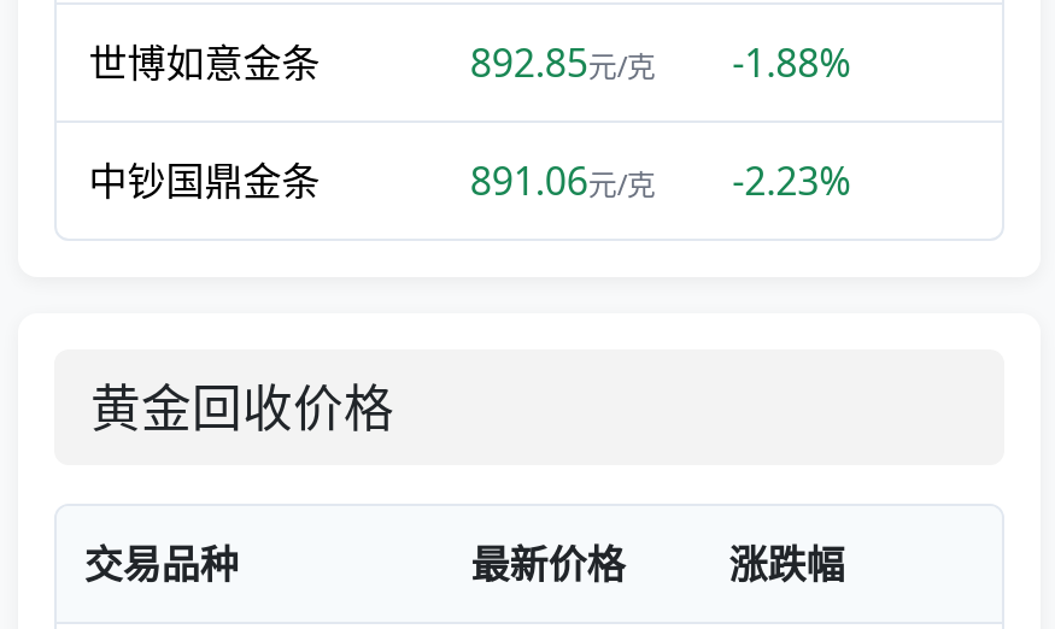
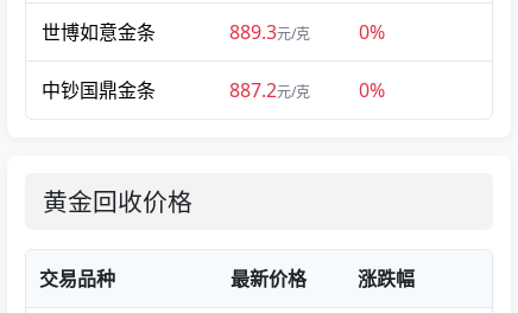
[470,36,655,89] 892.85元/克 -> [230,19,310,45] 889.3元/克
[732,36,850,89] -1.88% -> [359,19,385,45] 0%
[470,154,655,207] 891.06元/克 -> [230,77,310,103] 887.2元/克
[732,154,850,207] -2.23% -> [359,77,385,103] 0%

